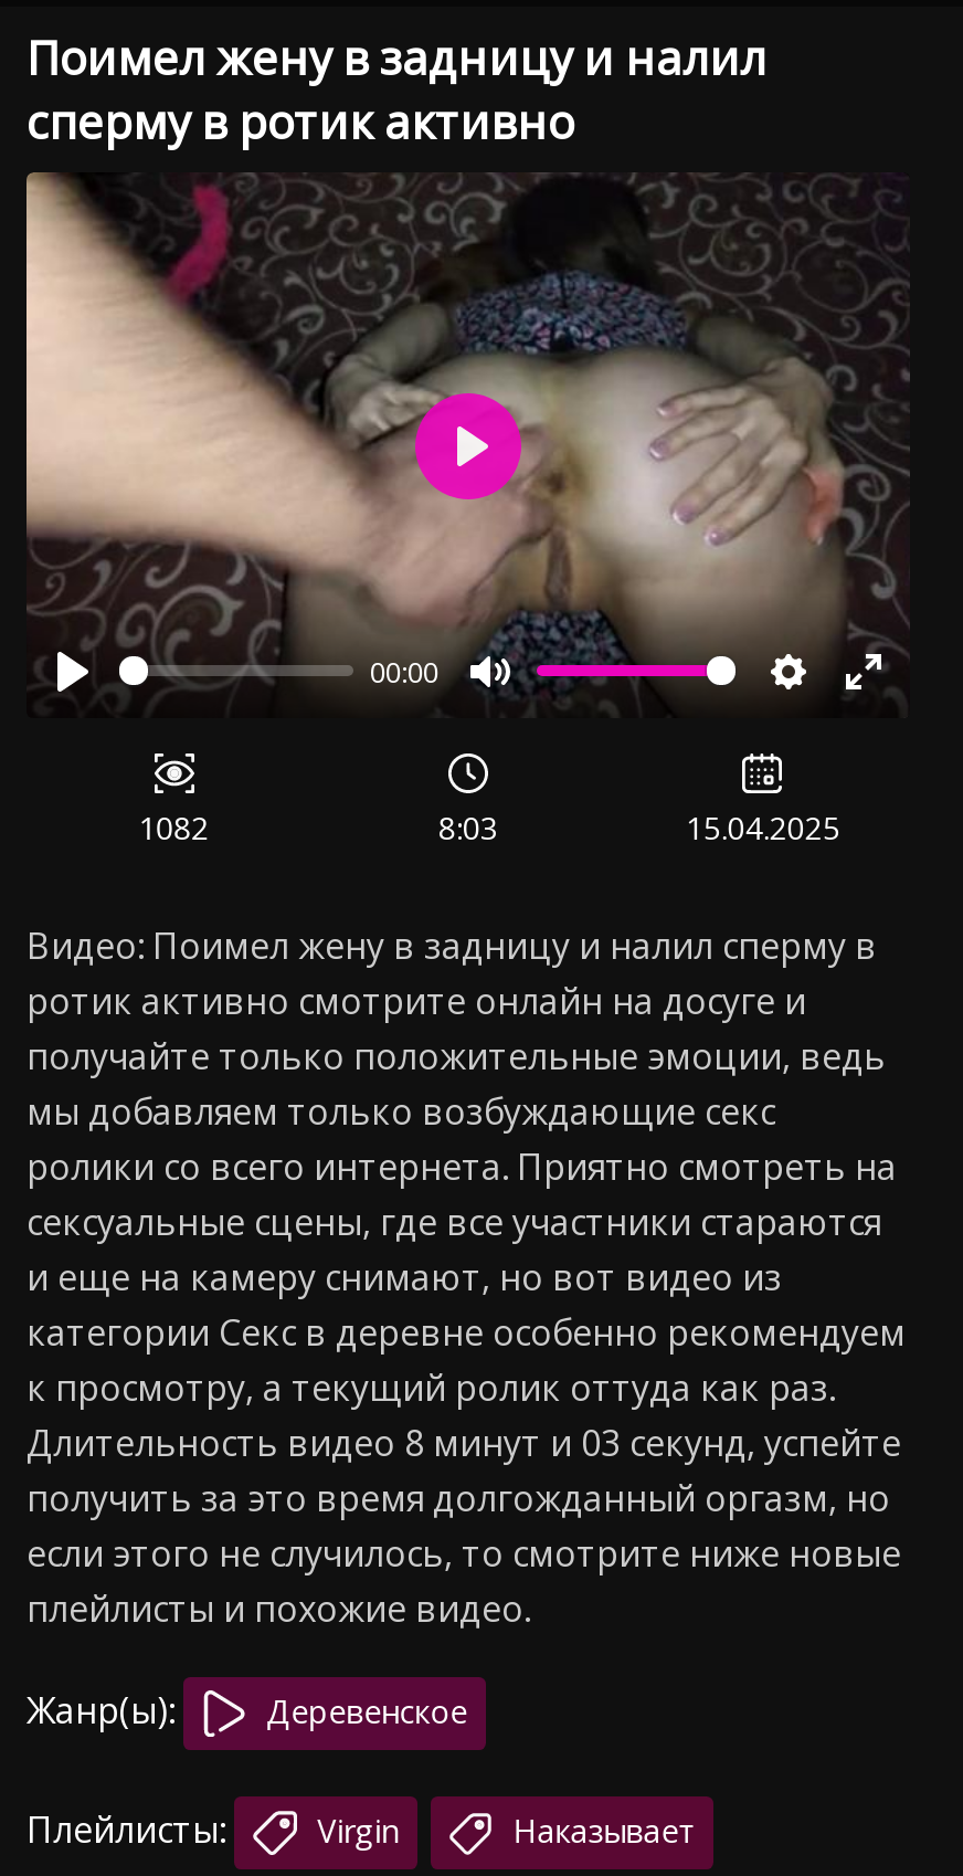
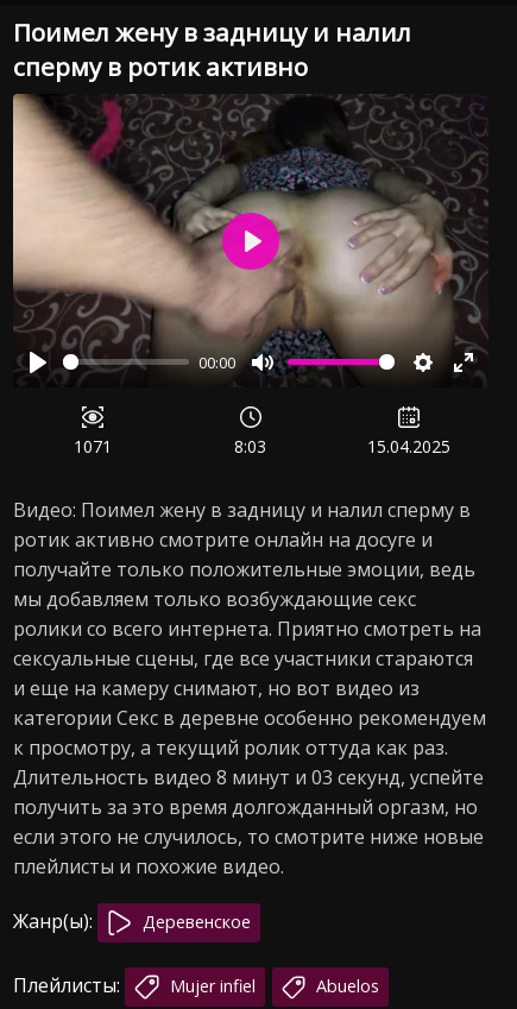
[138,807,209,849] 1082 -> [73,435,111,458] 1071
[308,1810,696,1852] Virgin | Наказывает -> [165,975,379,997] Mujer infiel | Abuelos

